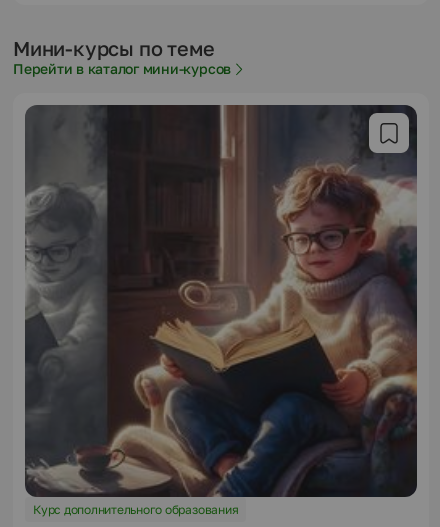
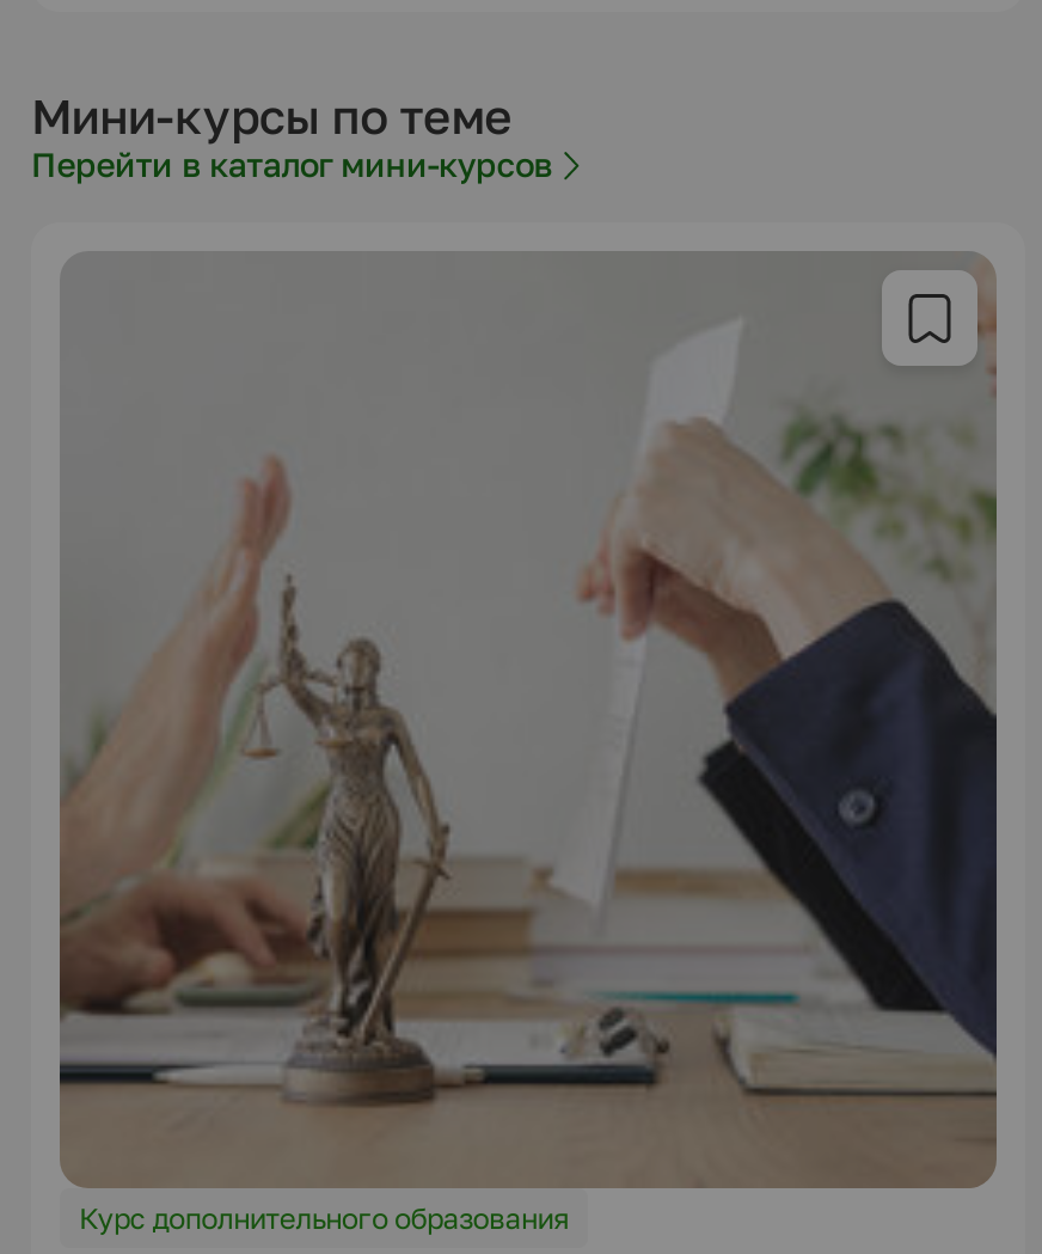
[24,104,418,498] [image] -> [57,251,999,1188] [image]

